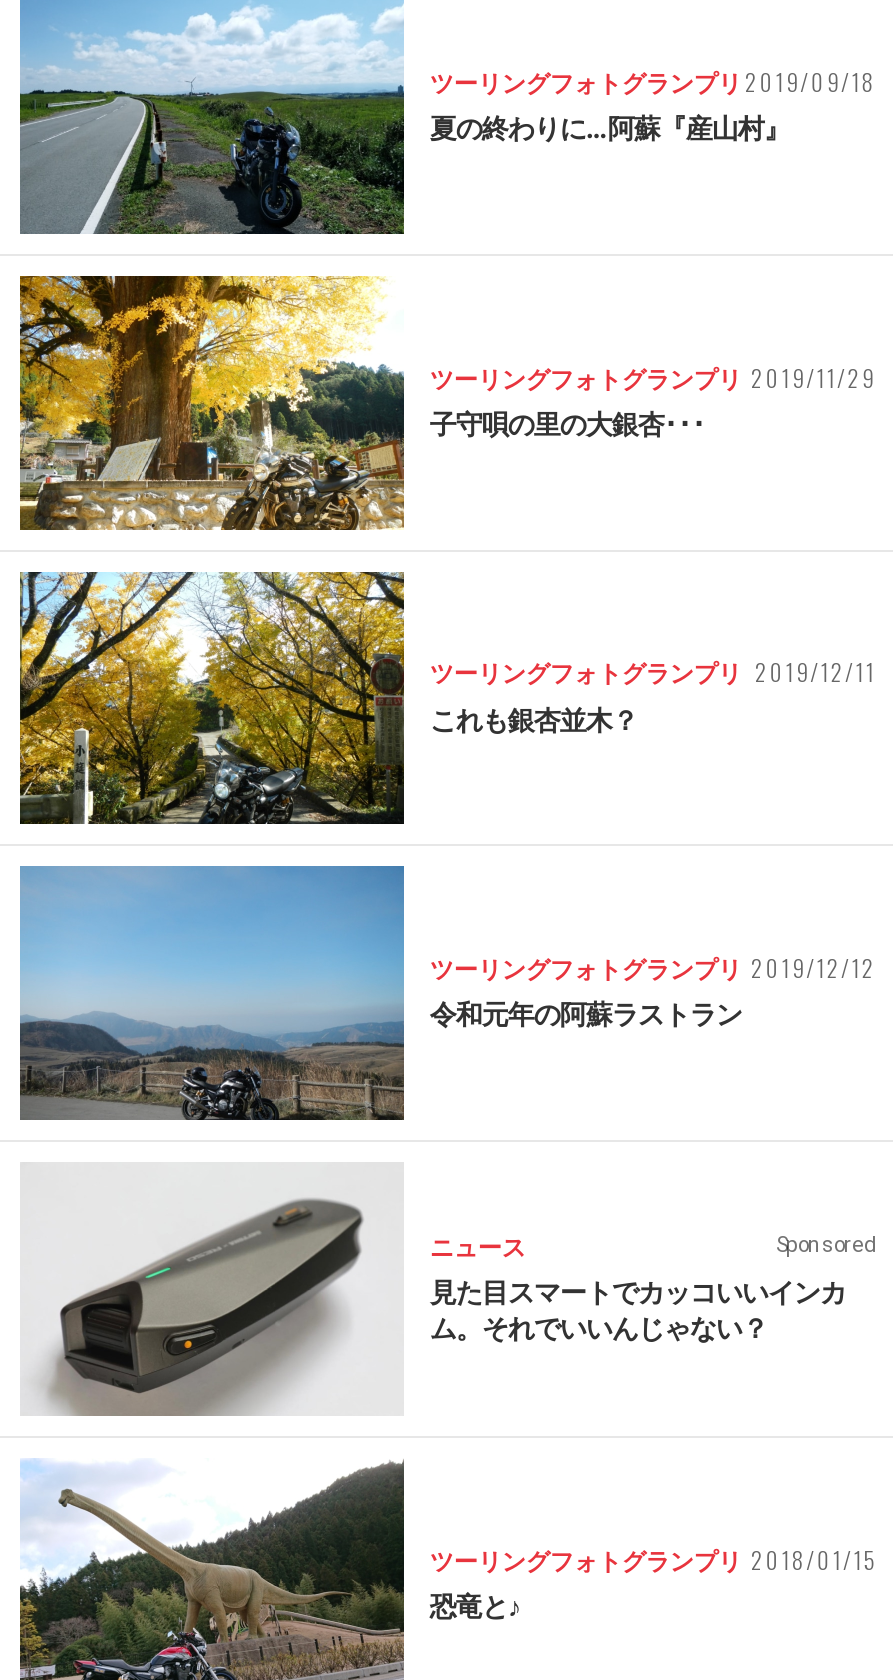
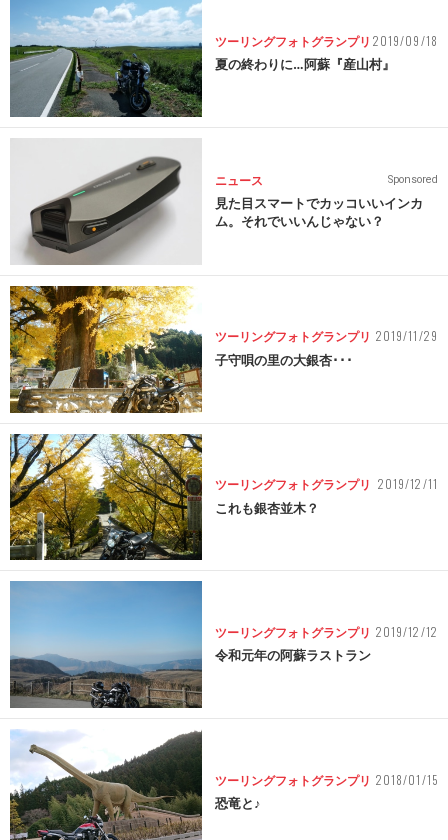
moved [16,272,876,1031] -> [8,284,438,663]: [image] | ツーリングフォトグランプリ 2019/11/29 | ツーリングフォトグランプリ 2019/12/11 | これも銀杏並木？ | ツーリングフォトグランプリ 2019/12/12 | 令和元年の阿蘇ラストラン
moved [20,1168,876,1416] -> [10,138,438,265]: [image] | ニュース | Sponsored | 見た目スマートでカッコいいインカ | ム。それでいいんじゃない？

